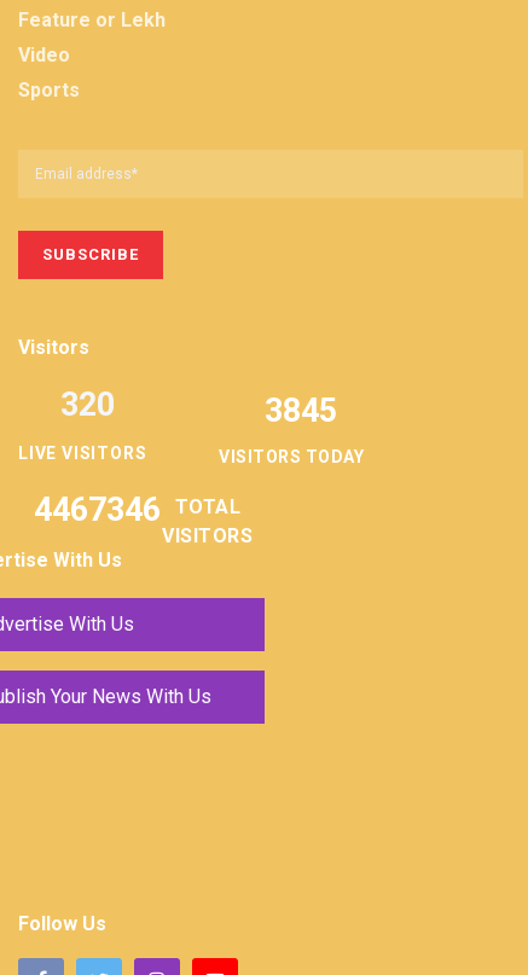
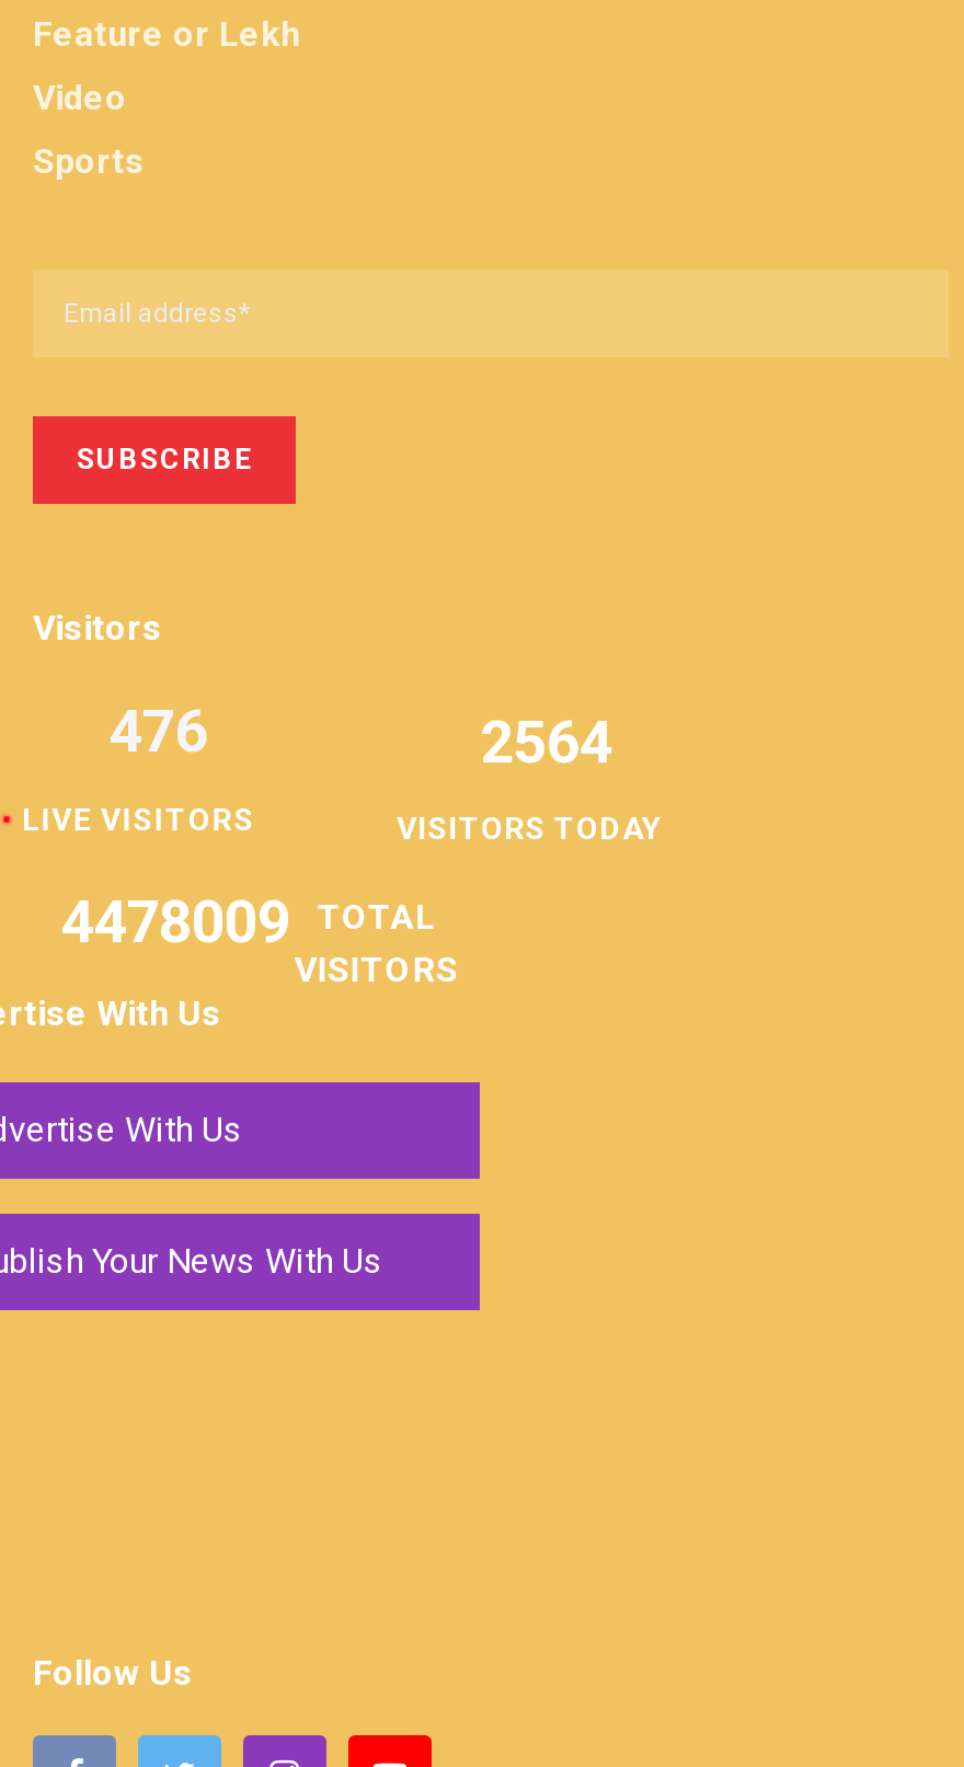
[60,385,114,424] 320 -> [108,697,207,767] 476
[265,391,337,430] 3845 -> [480,708,611,778] 2564
[33,490,241,529] 4467346 TOTAL -> [60,888,436,958] 4478009 TOTAL

